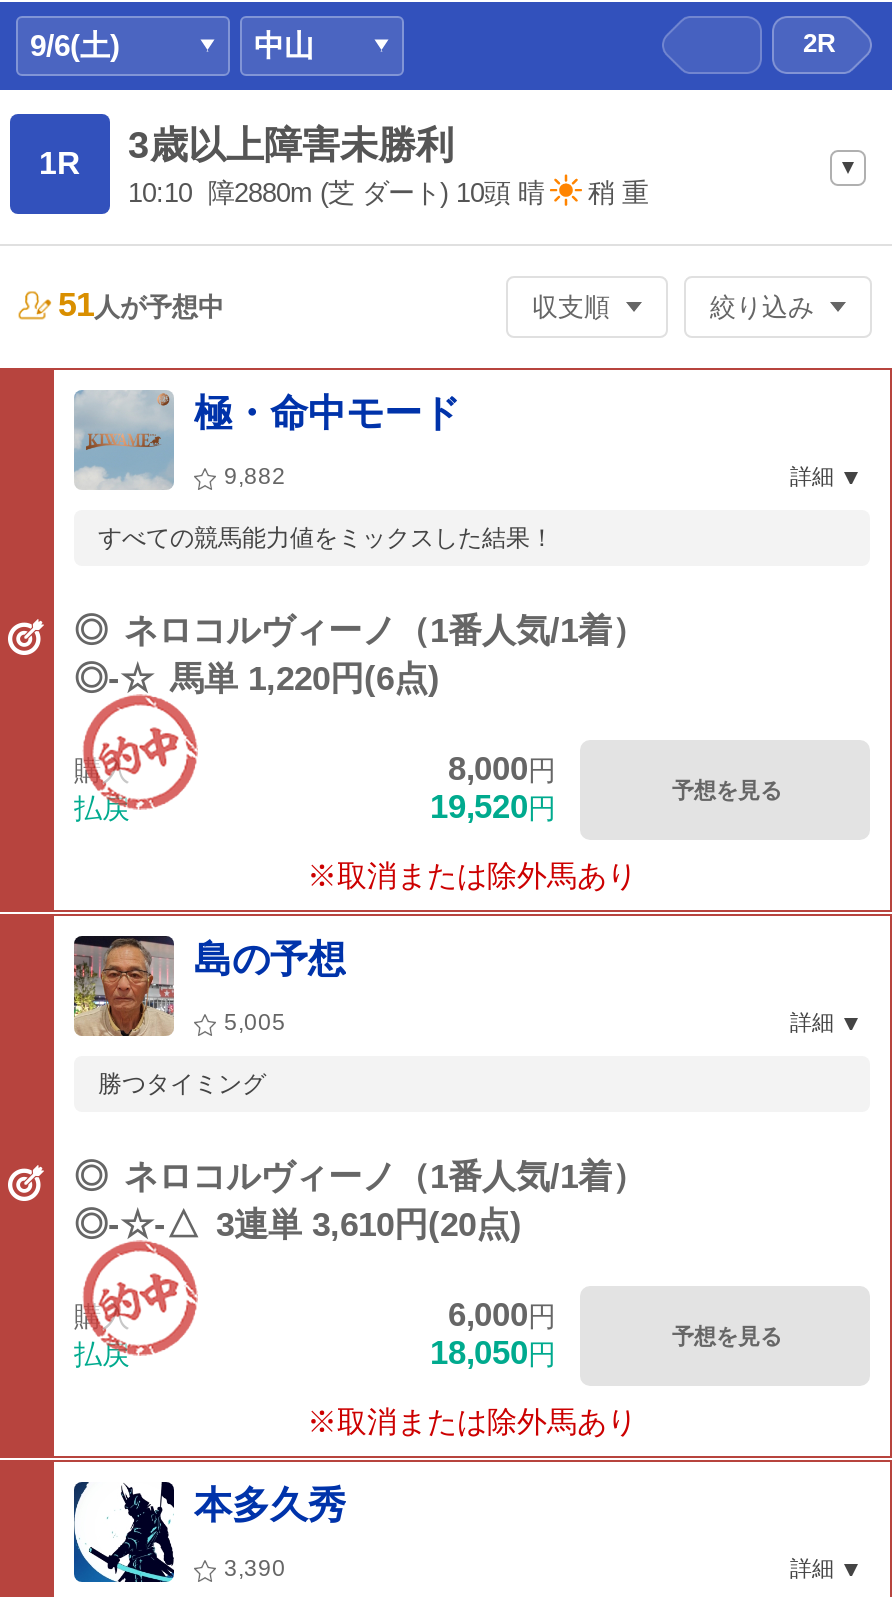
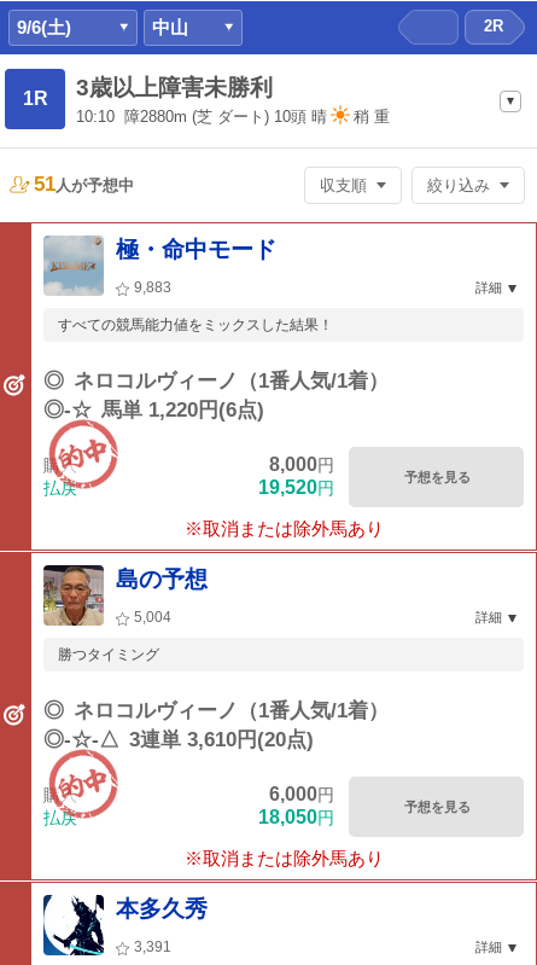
[224,464,286,488] 9,882 -> [134,280,171,295] 9,883
[224,1010,286,1034] 5,005 -> [134,610,171,624] 5,004
[224,1556,286,1580] 3,390 -> [134,940,171,954] 3,391

